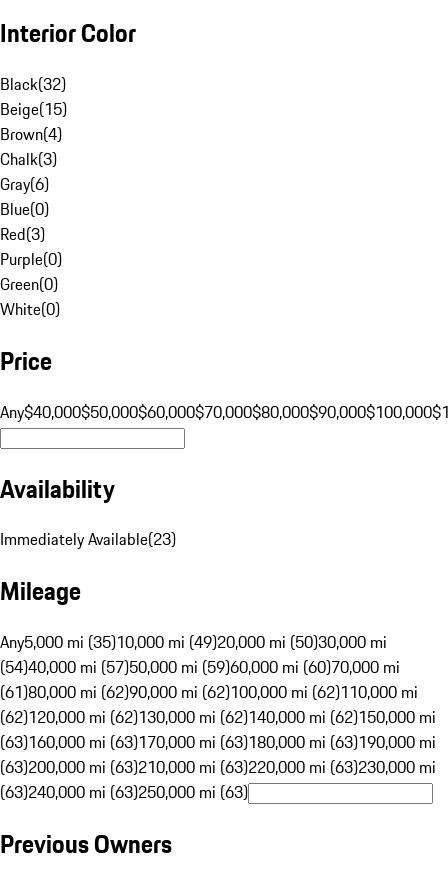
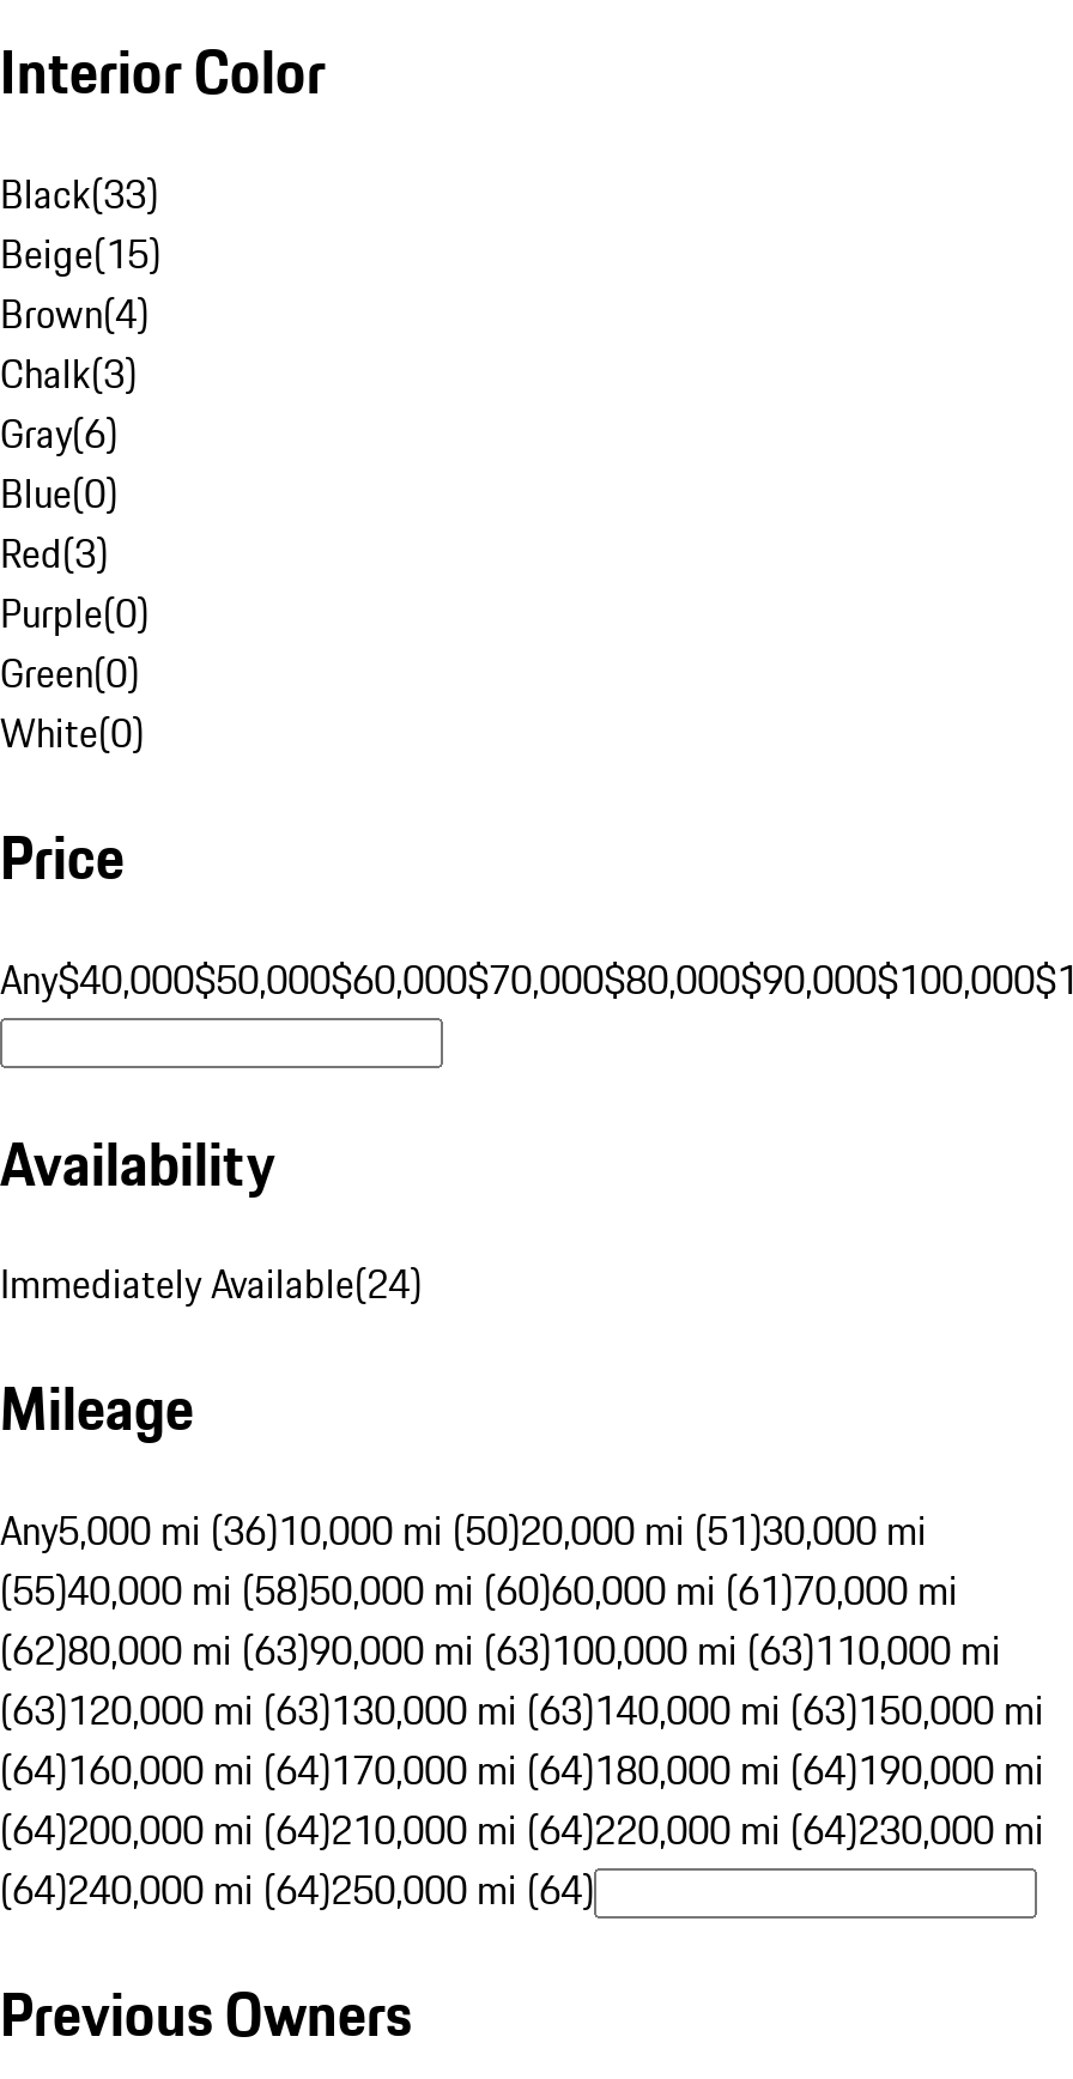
[0,72,66,96] Black(32) -> [0,165,158,222] Black(33)
[0,527,176,551] Immediately Available(23) -> [0,1256,422,1314] Immediately Available(24)
[0,630,387,654] Any5,000 mi (35)10,000 mi (49)20,000 mi (50)30,000 mi -> [0,1502,927,1560] Any5,000 mi (36)10,000 mi (50)20,000 mi (51)30,000 mi
[0,655,400,679] (54)40,000 mi (57)50,000 mi (59)60,000 mi (60)70,000 mi -> [0,1562,958,1620] (55)40,000 mi (58)50,000 mi (60)60,000 mi (61)70,000 mi
[0,680,418,704] (61)80,000 mi (62)90,000 mi (62)100,000 mi (62)110,000 mi -> [0,1622,1001,1680] (62)80,000 mi (63)90,000 mi (63)100,000 mi (63)110,000 mi
[0,705,436,729] (62)120,000 mi (62)130,000 mi (62)140,000 mi (62)150,000 mi -> [0,1682,1044,1740] (63)120,000 mi (63)130,000 mi (63)140,000 mi (63)150,000 mi
[0,730,436,754] (63)160,000 mi (63)170,000 mi (63)180,000 mi (63)190,000 mi -> [0,1742,1044,1799] (64)160,000 mi (64)170,000 mi (64)180,000 mi (64)190,000 mi
[0,755,436,779] (63)200,000 mi (63)210,000 mi (63)220,000 mi (63)230,000 mi -> [0,1802,1044,1859] (64)200,000 mi (64)210,000 mi (64)220,000 mi (64)230,000 mi
[0,780,248,804] (63)240,000 mi (63)250,000 mi (63) -> [0,1862,594,1919] (64)240,000 mi (64)250,000 mi (64)

